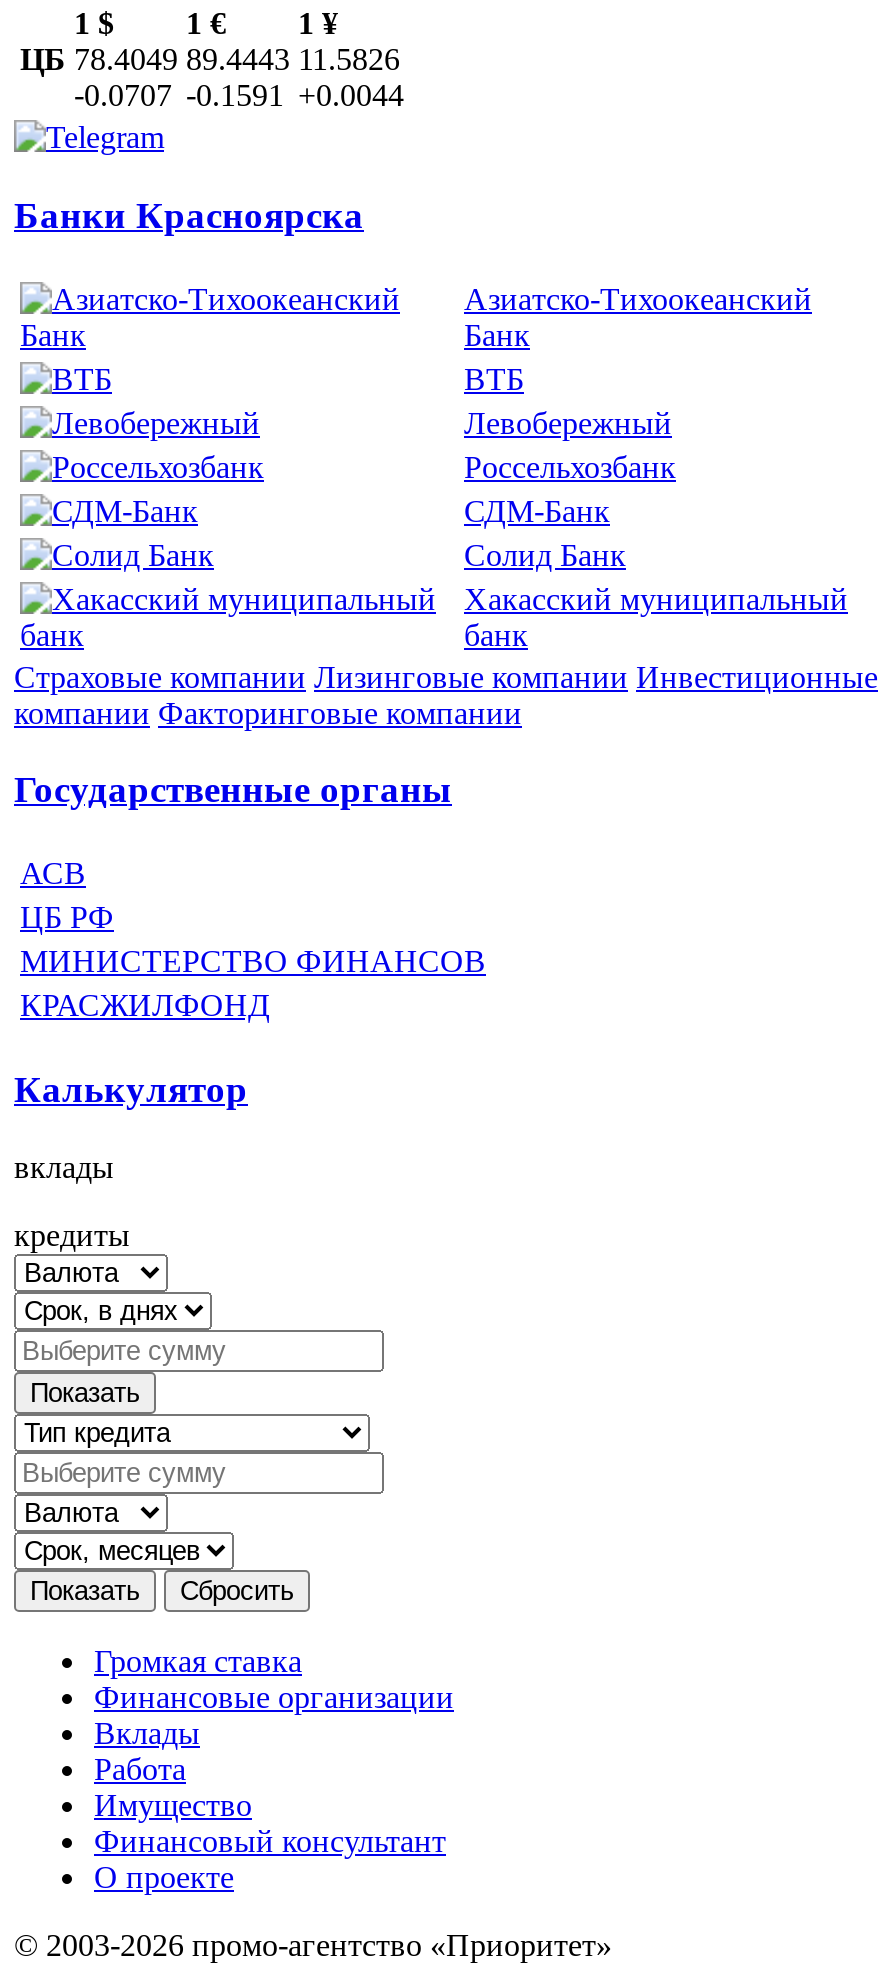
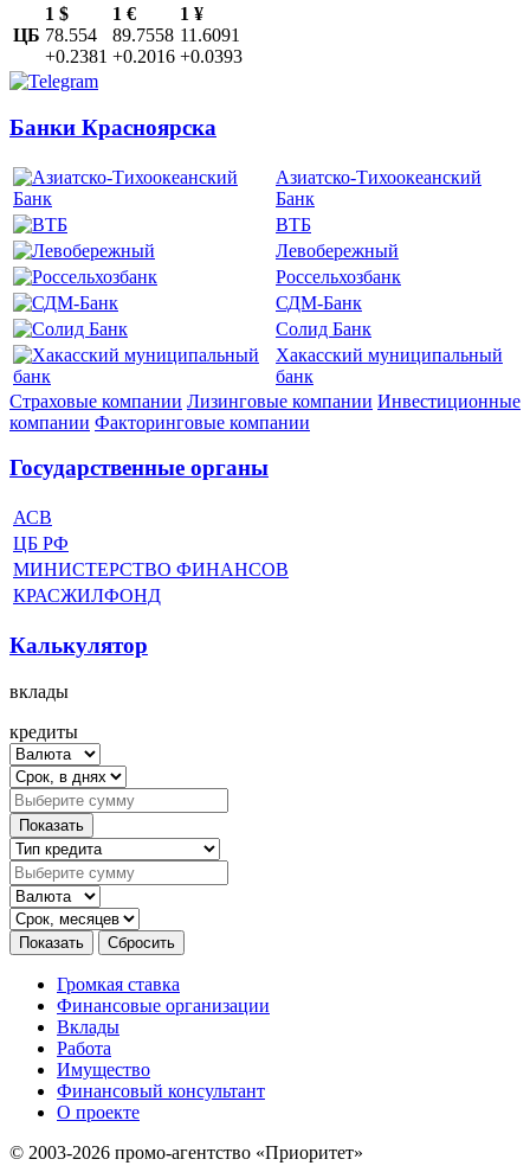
[74,42,178,76] 78.4049 -> [45,25,97,45] 78.554
[186,42,290,76] 89.4443 -> [112,25,174,45] 89.7558
[298,42,400,76] 11.5826 -> [180,25,240,45] 11.6091
[74,78,172,112] -0.0707 -> [45,46,108,67] +0.2381
[186,78,284,112] -0.1591 -> [112,46,175,67] +0.2016
[298,78,404,112] +0.0044 -> [180,46,243,67] +0.0393

